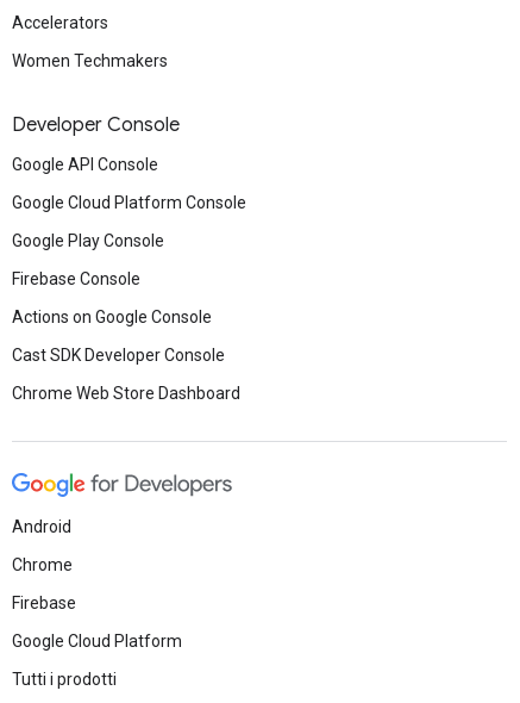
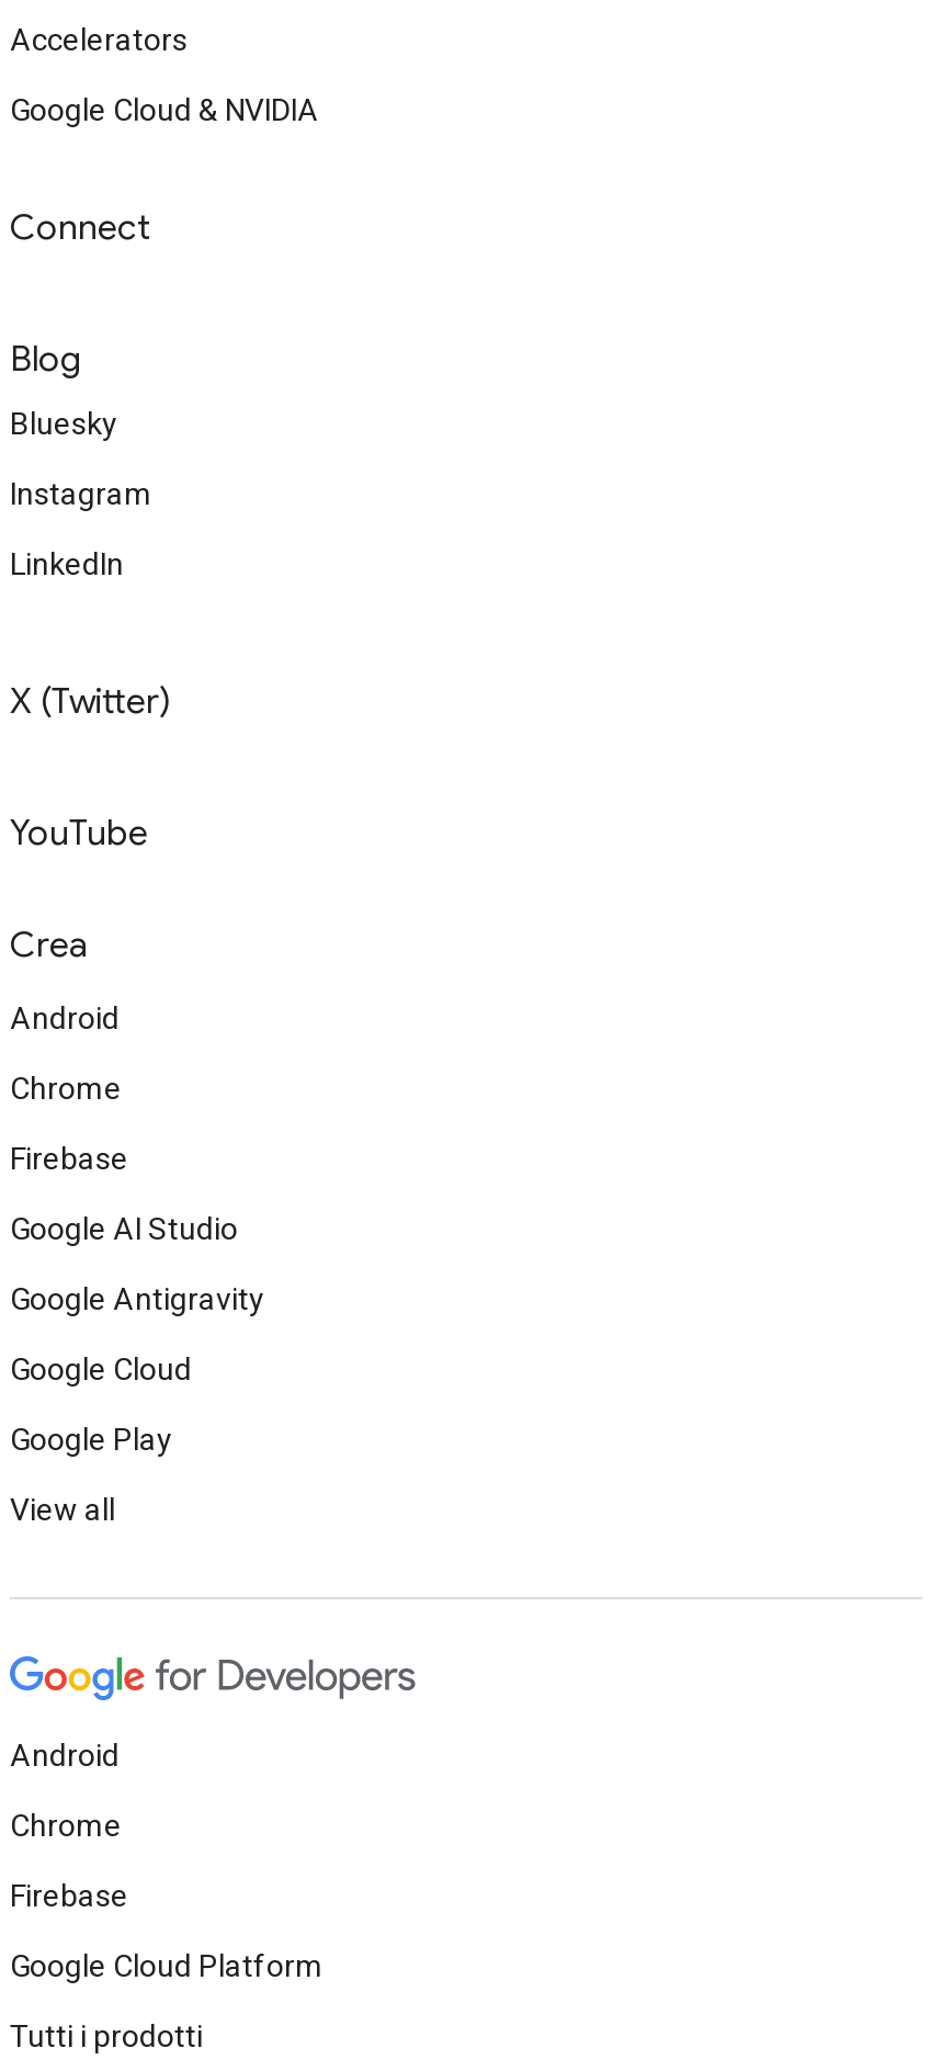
[12,51,246,403] Women Techmakers | Developer Console | Google API Console | Google Cloud Platform Console | Google Play Console | Firebase Console | Actions on Google Console | Cast SDK Developer Console | Chrome Web Store Dashboard -> [10,92,319,1527] Google Cloud & NVIDIA | Connect | Blog | Bluesky | Instagram | LinkedIn | X (Twitter) | YouTube | Crea | Android | Chrome | Firebase | Google AI Studio | Google Antigravity | Google Cloud | Google Play | View all

